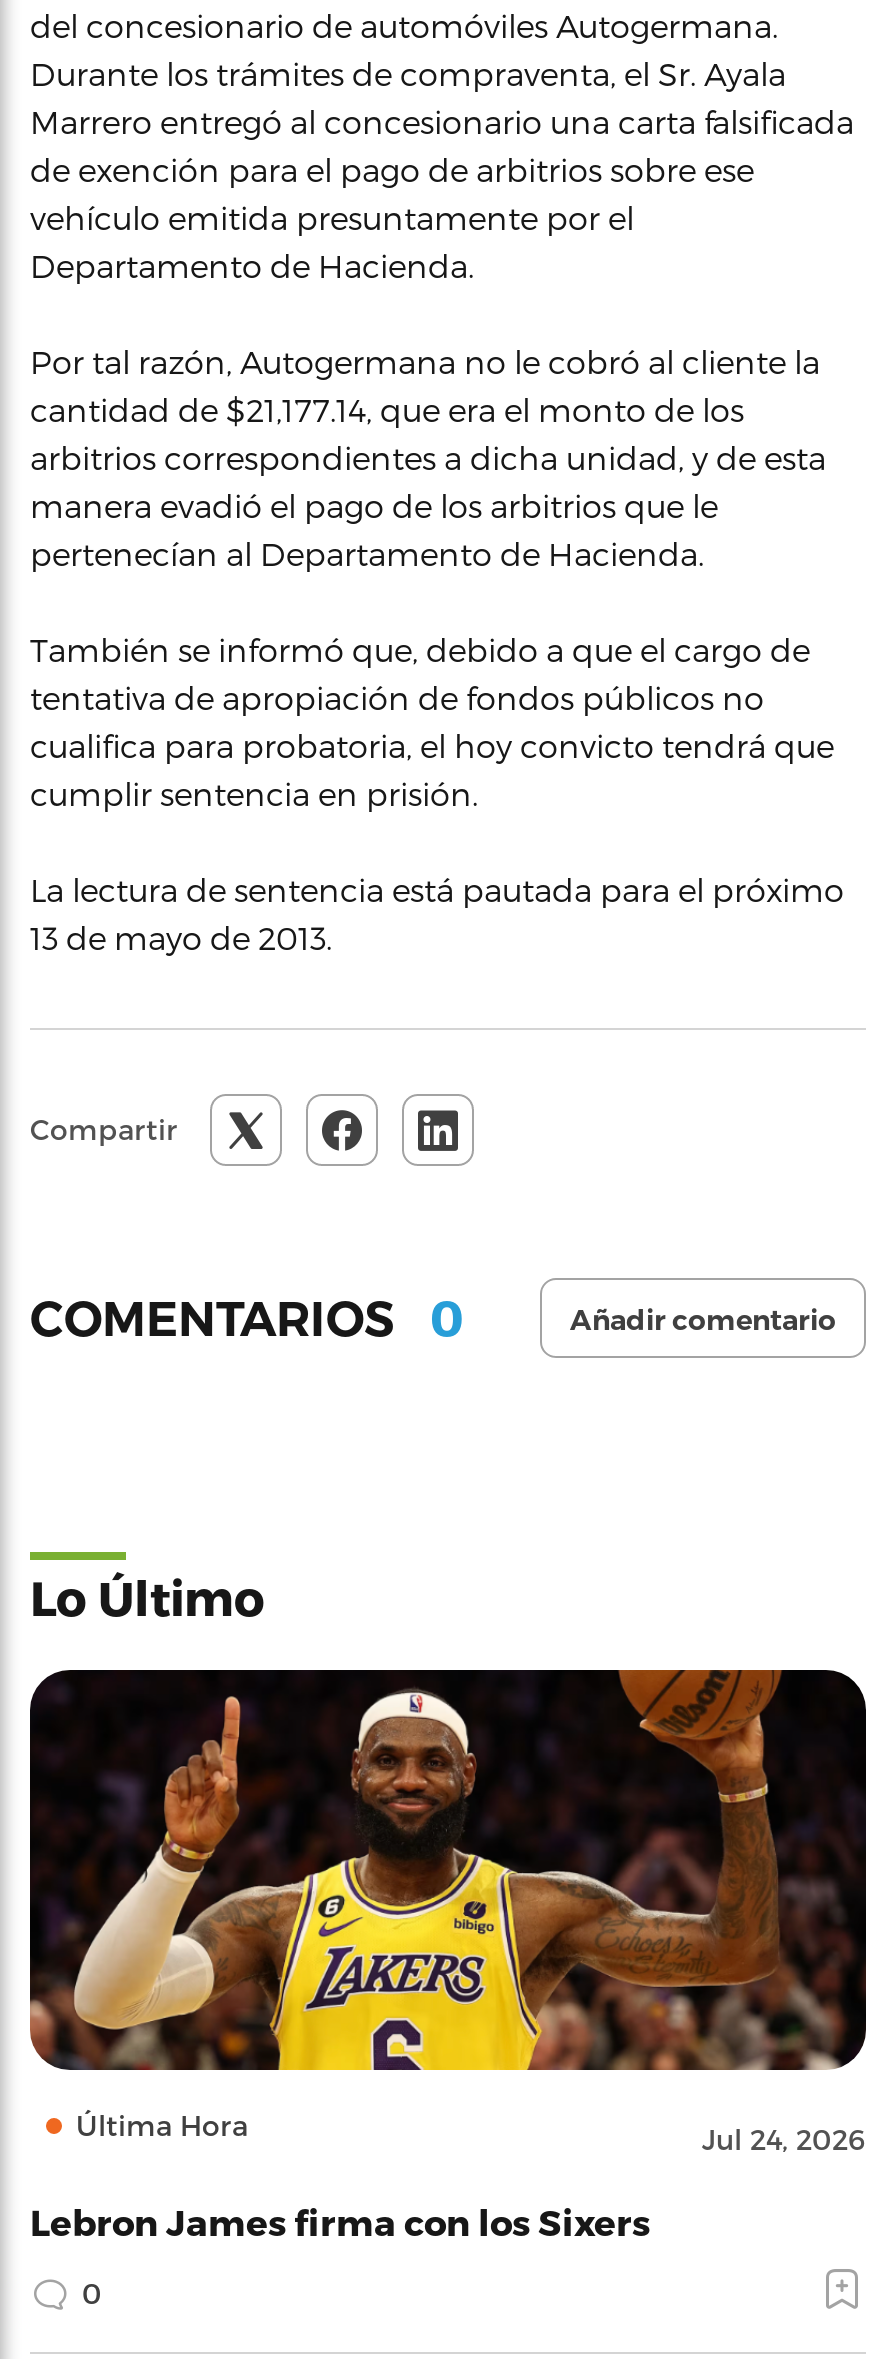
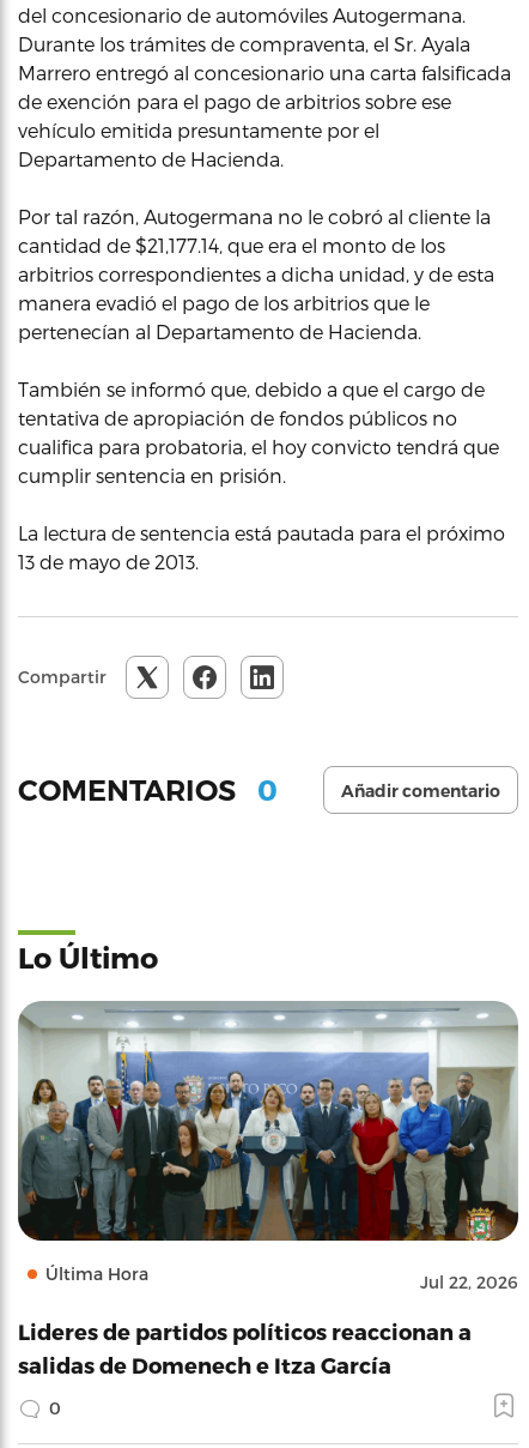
[28,1668,868,2156] [image] | Jul 24, 2026 -> [17,1001,518,1292] [image] | Jul 22, 2026
[30,2200,650,2242] Lebron James firma con los Sixers -> [18,1319,472,1377] Lideres de partidos políticos reaccionan a | salidas de Domenech e Itza García

